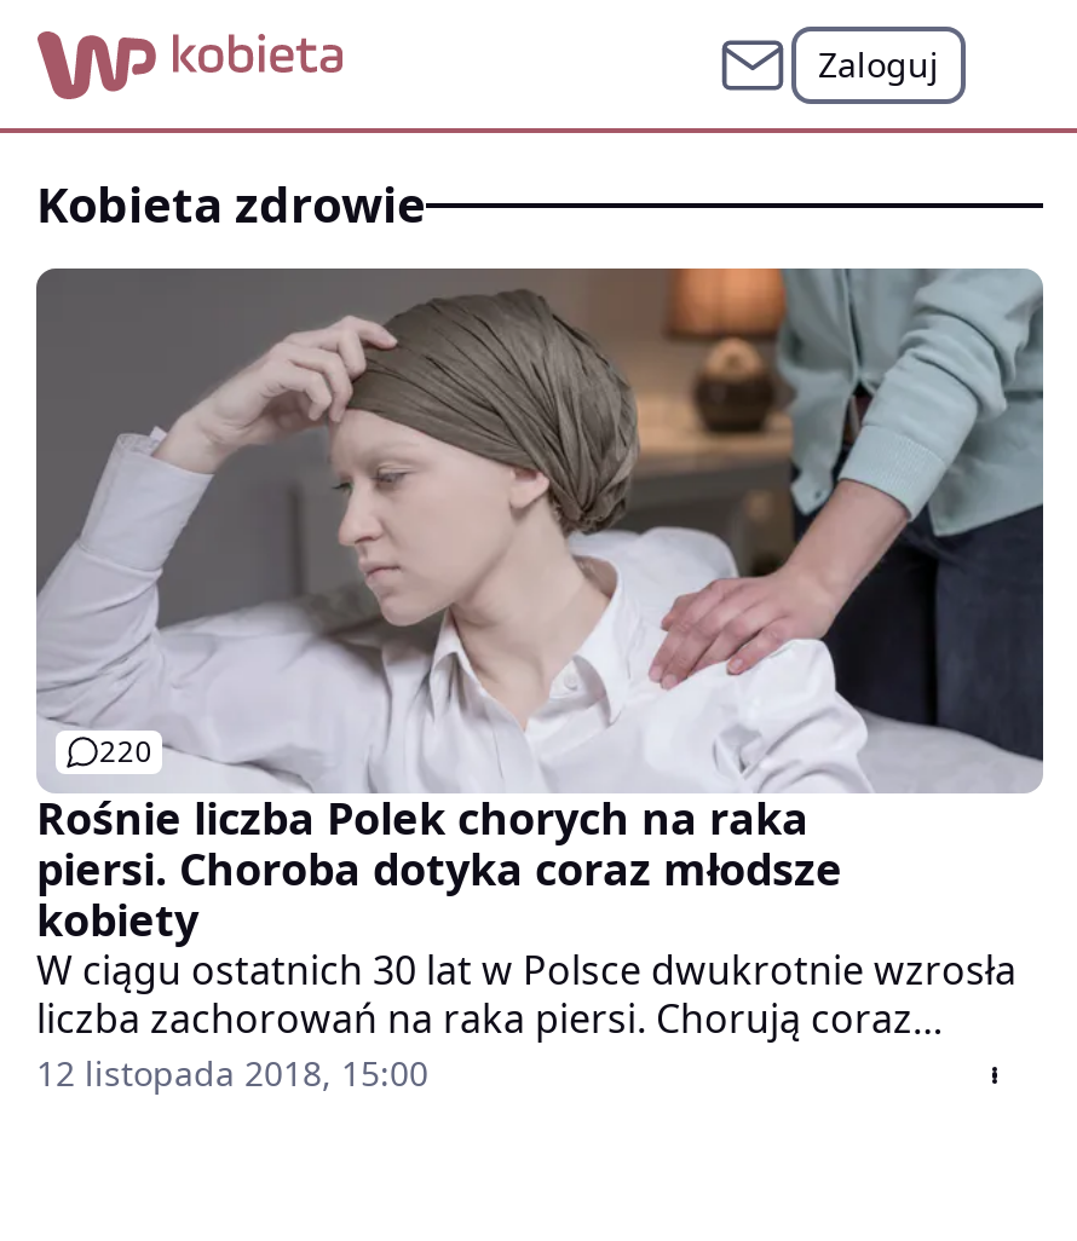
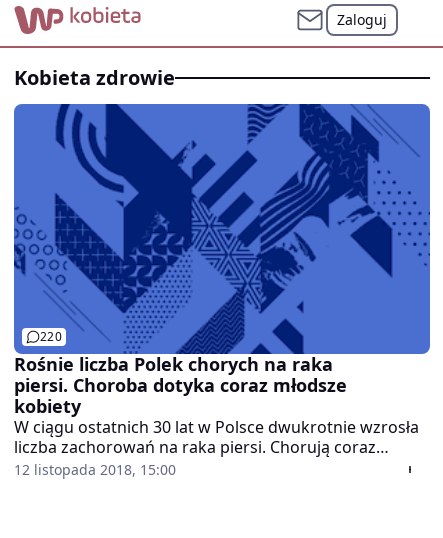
[34,266,1046,796] [image] -> [13,103,431,355] [image]

